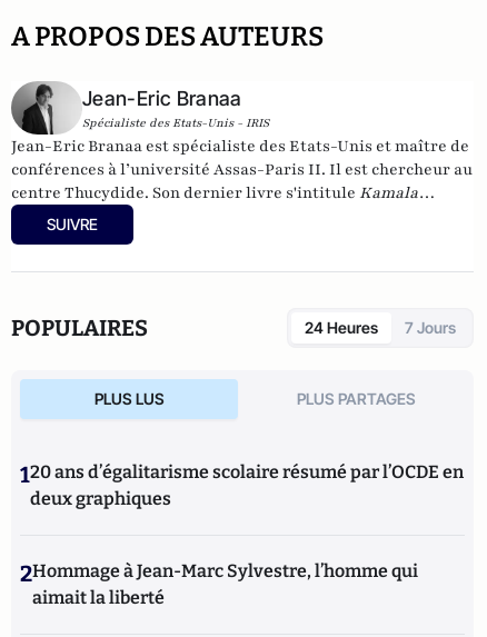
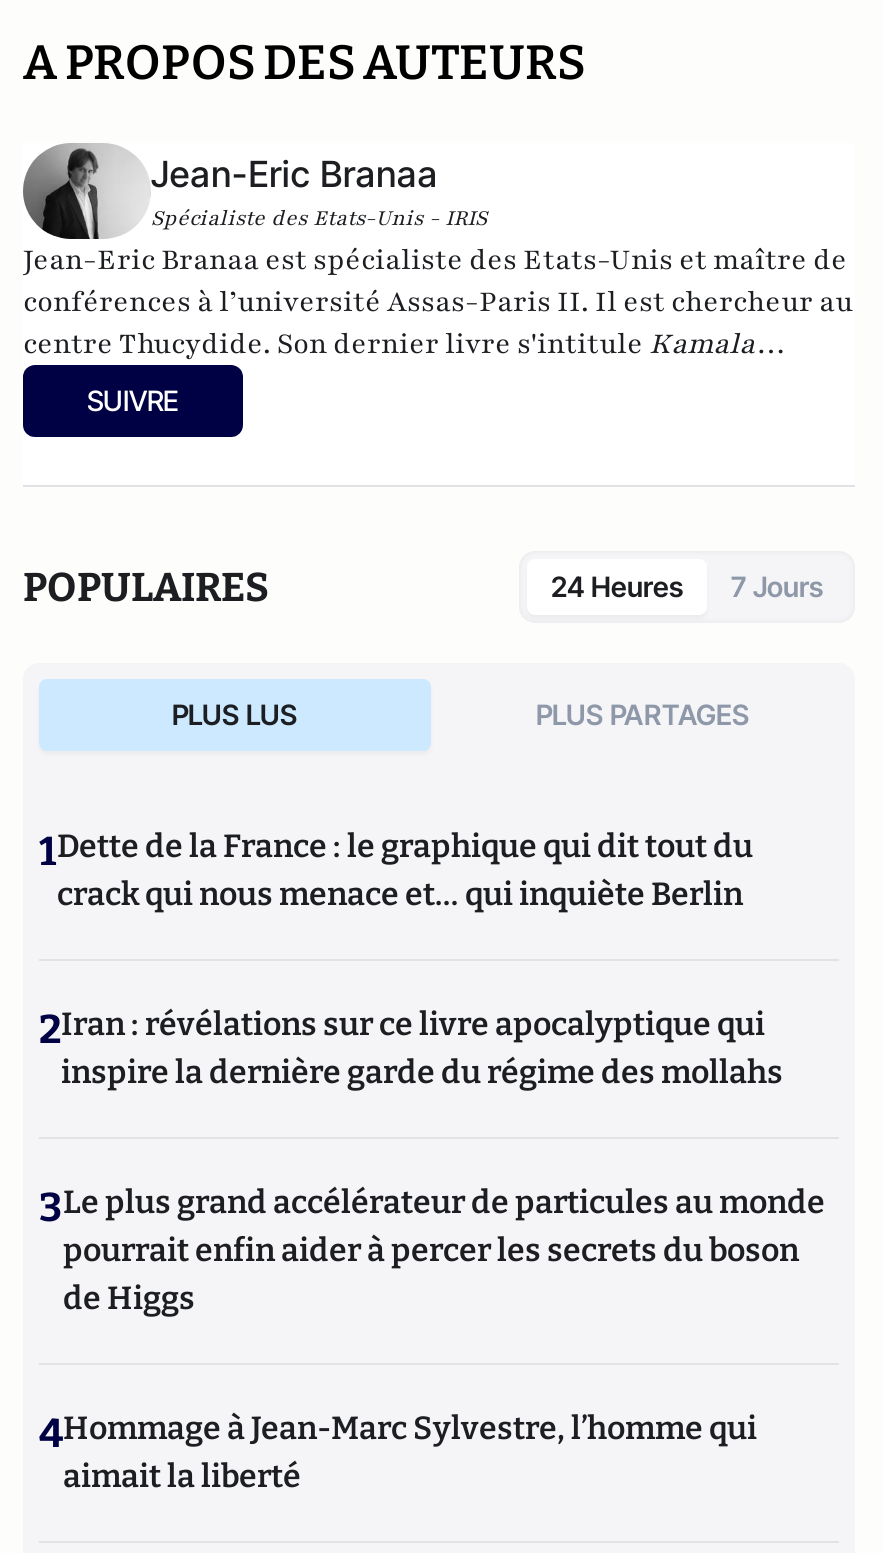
[20,461,464,587] 120 ans d’égalitarisme scolaire résumé par l’OCDE en | deux graphiques | 2Hommage à Jean-Marc Sylvestre, l’homme qui -> [39,827,825,1457] 1Dette de la France : le graphique qui dit tout du | crack qui nous menace et… qui inquiète Berlin | 2Iran : révélations sur ce livre apocalyptique qui | inspire la dernière garde du régime des mollahs | 3Le plus grand accélérateur de particules au monde | pourrait enfin aider à percer les secrets du boson | de Higgs | 4Hommage à Jean-Marc Sylvestre, l’homme qui

